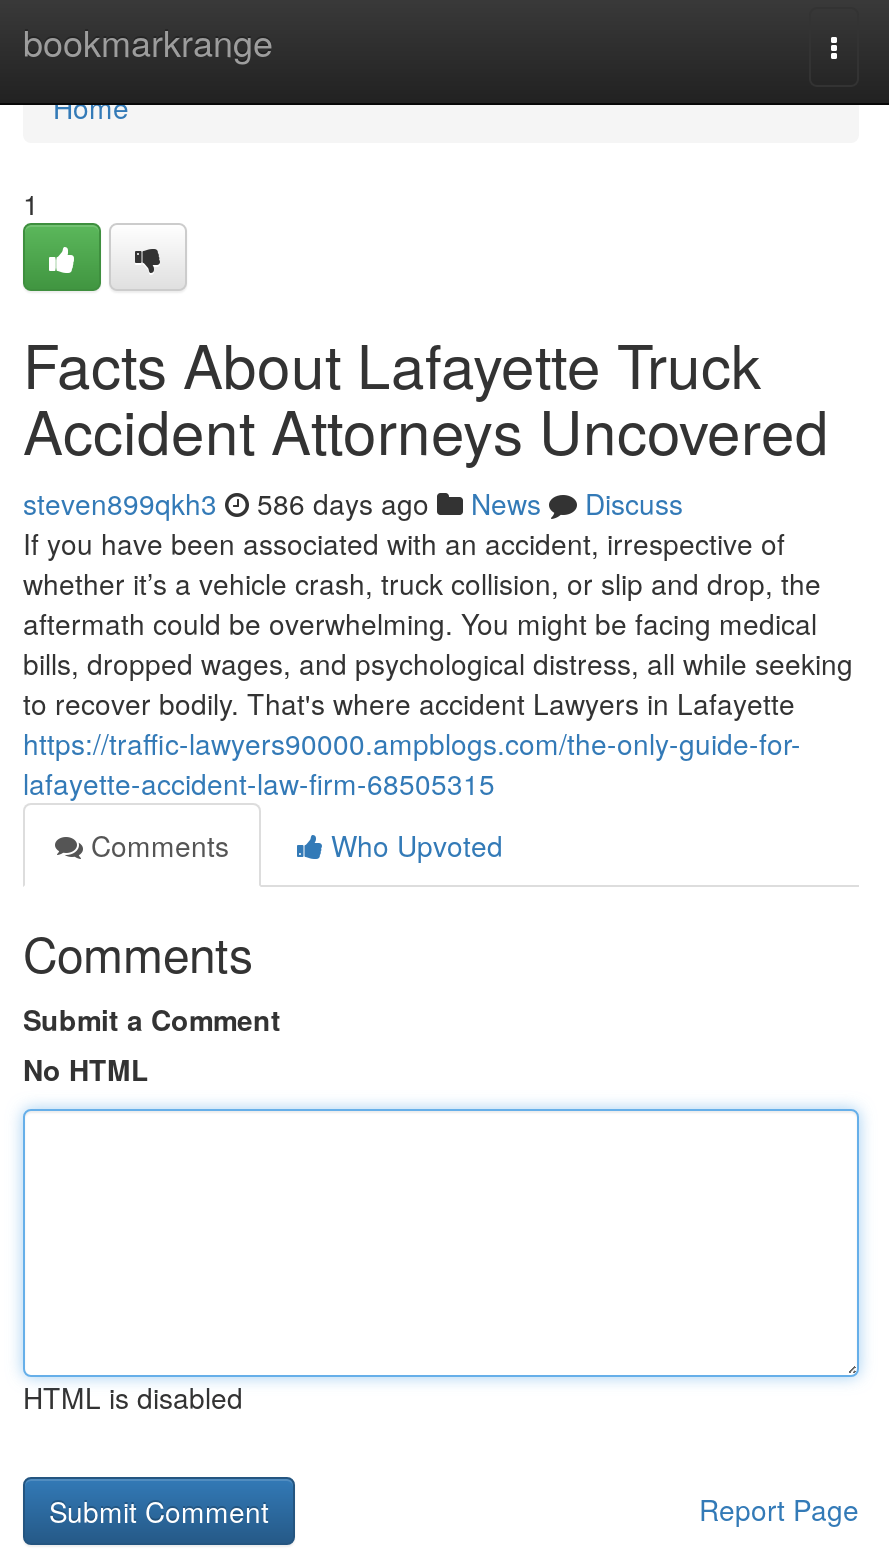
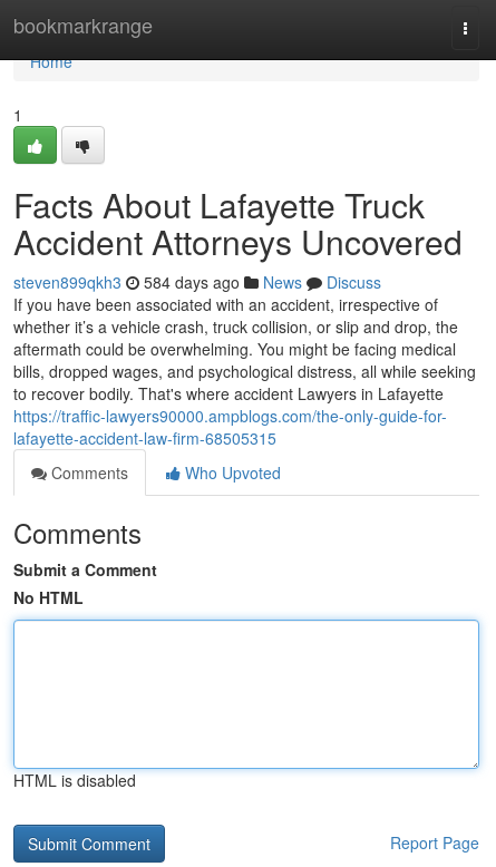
[23,483,683,523] steven899qkh3 586 days ago News Discuss -> [13,271,381,293] steven899qkh3 584 days ago News Discuss

